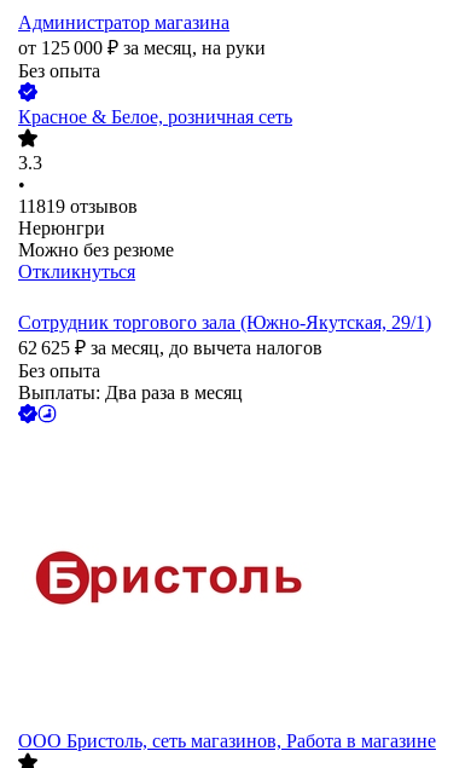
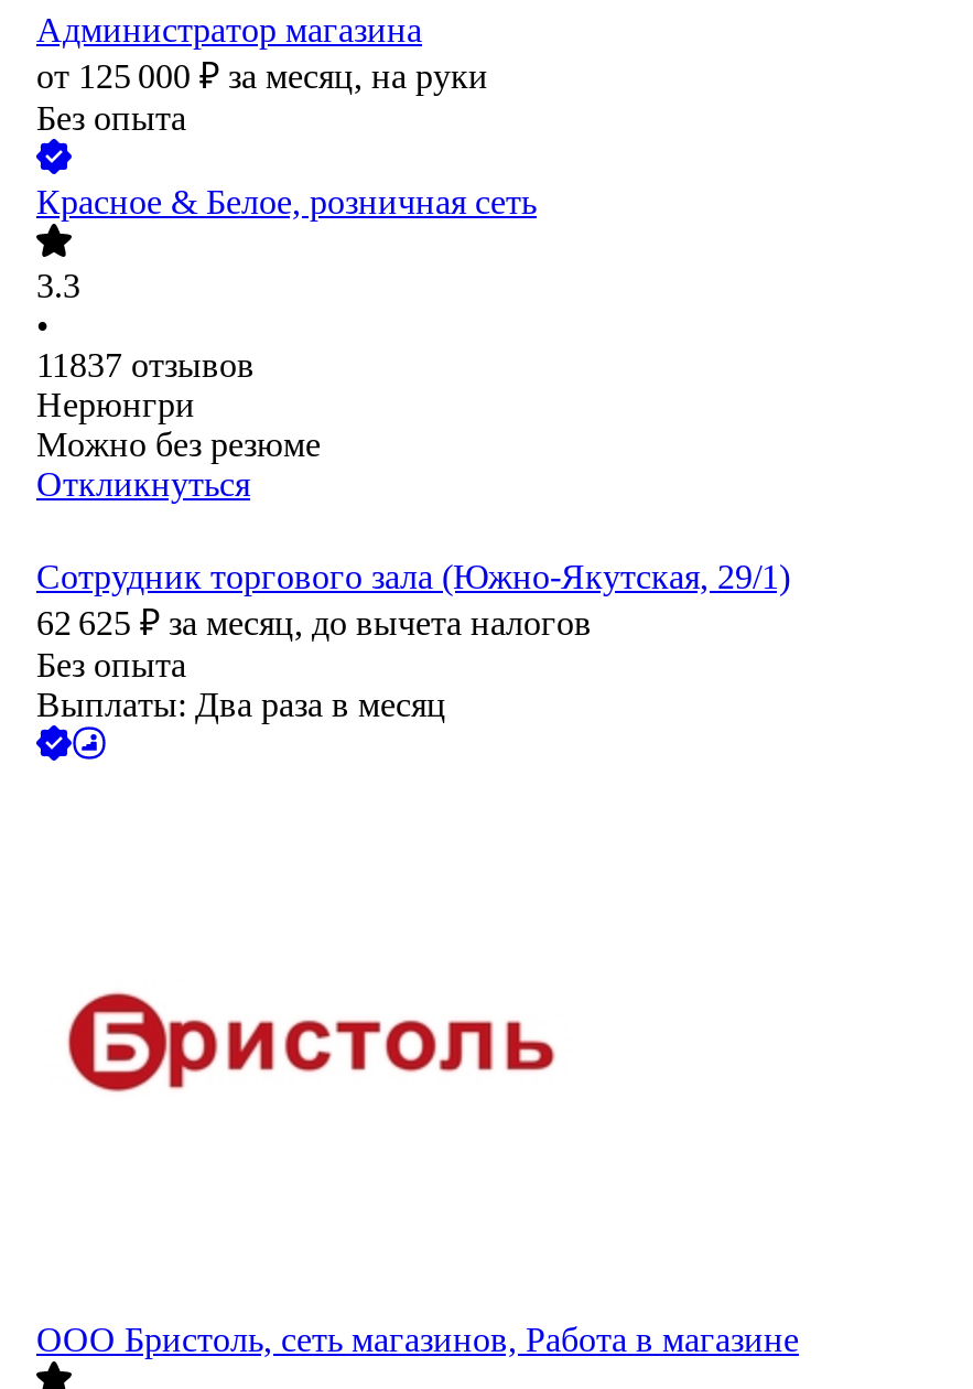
[18,196,138,217] 11819 отзывов -> [36,347,255,384] 11837 отзывов

